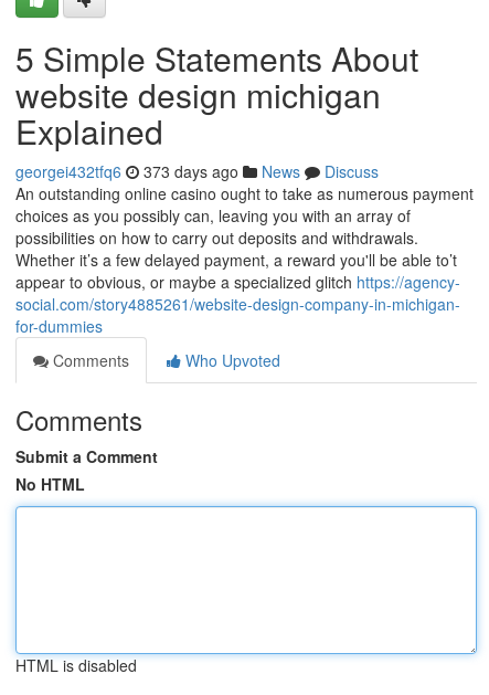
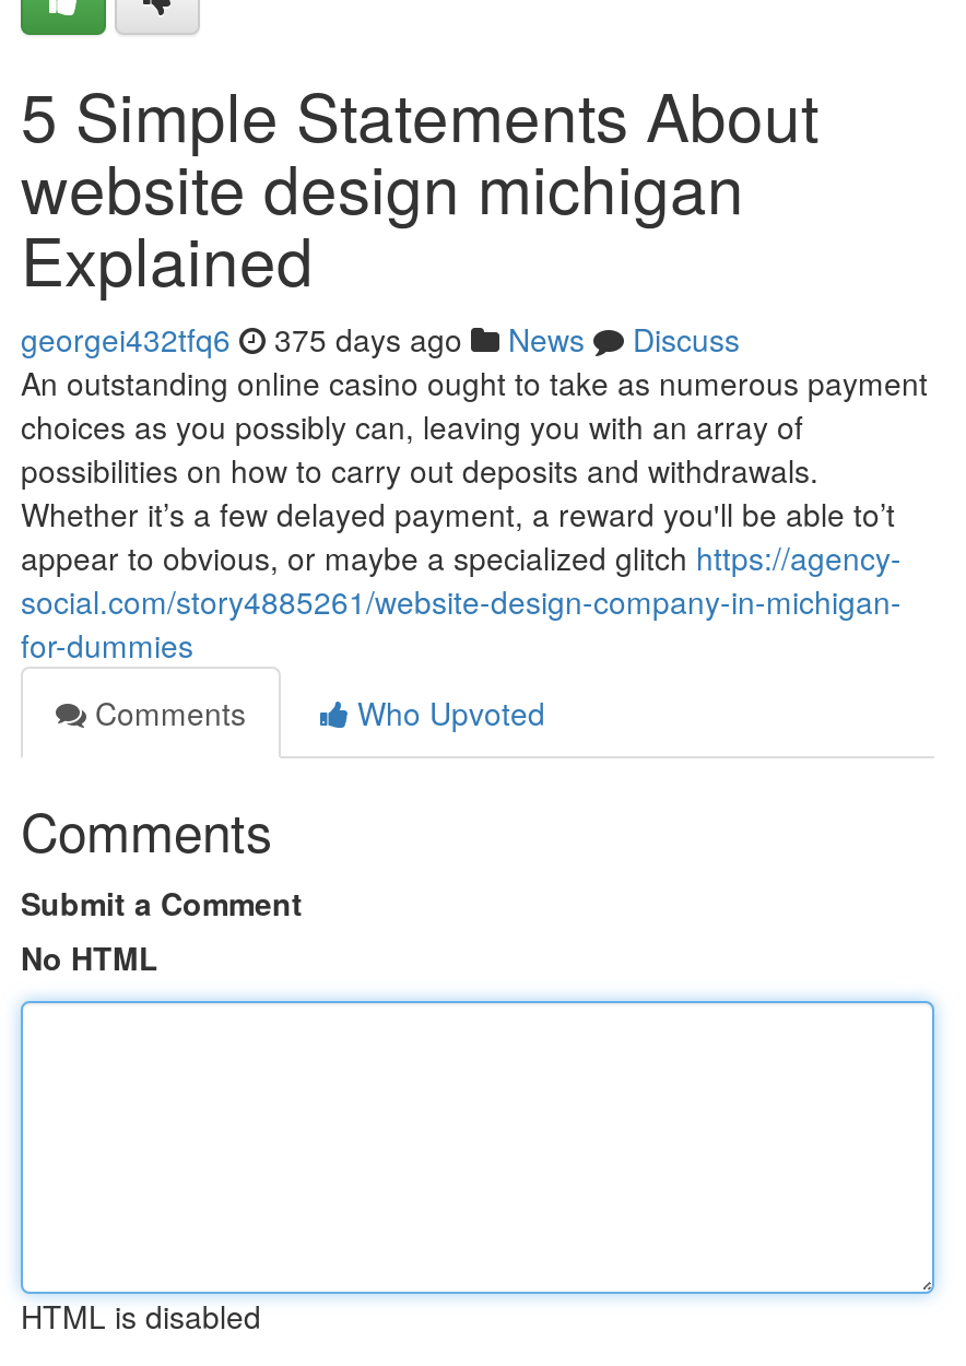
[15,160,379,182] georgei432tfq6 373 days ago News Discuss -> [21,317,740,361] georgei432tfq6 375 days ago News Discuss

